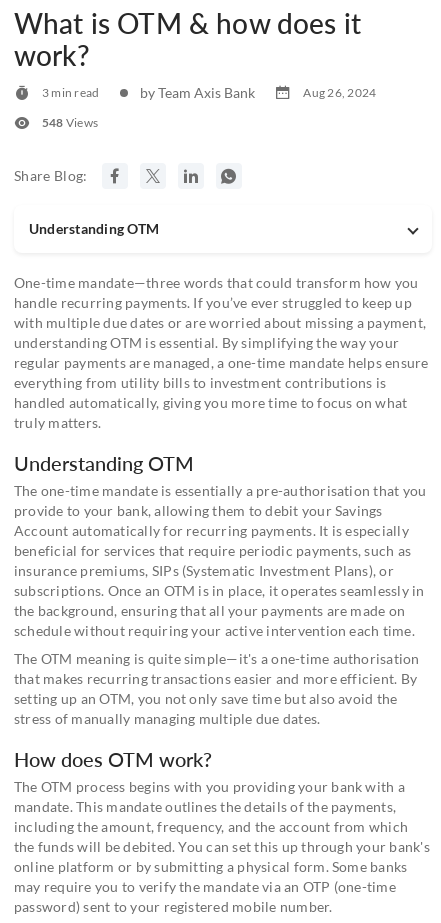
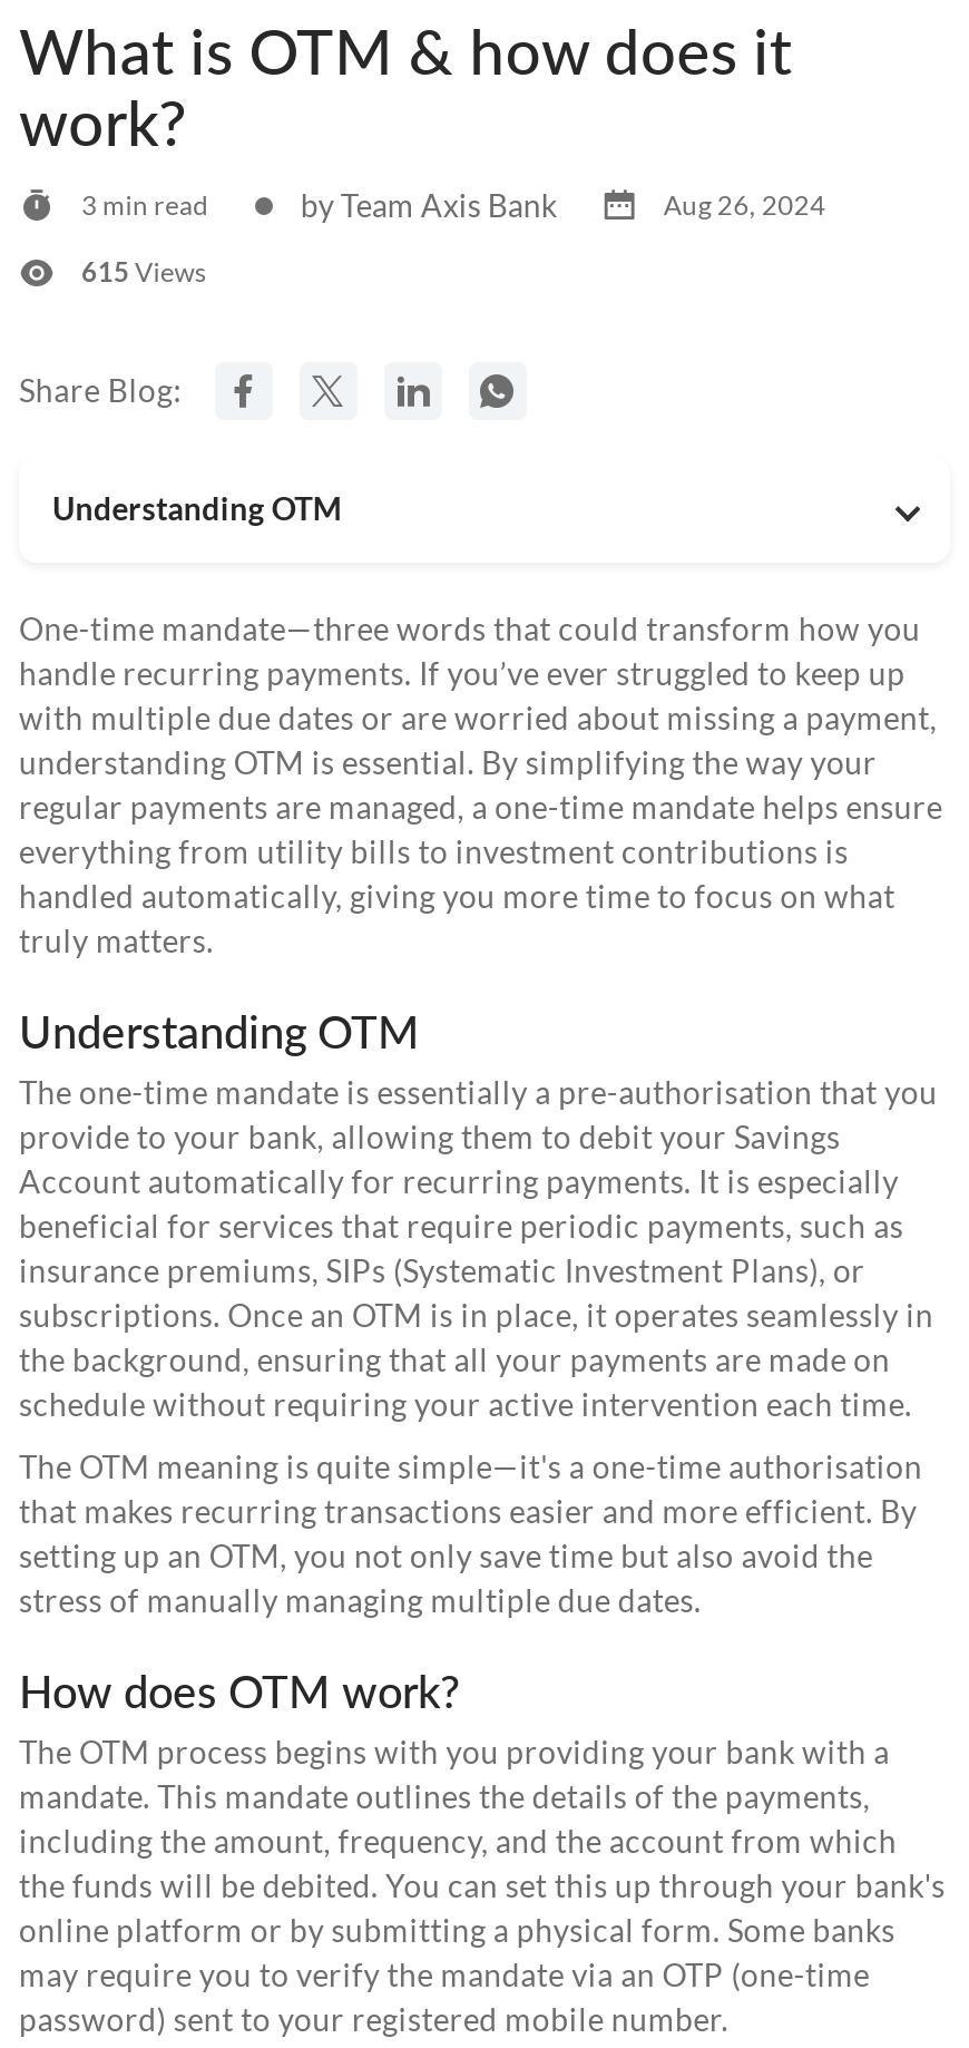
[42,115,98,130] 548 Views -> [81,254,206,288] 615 Views

